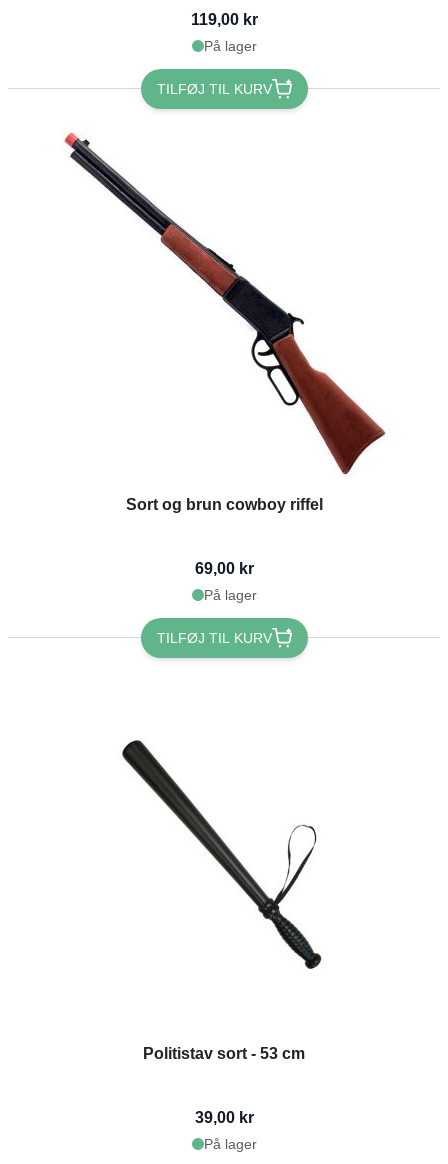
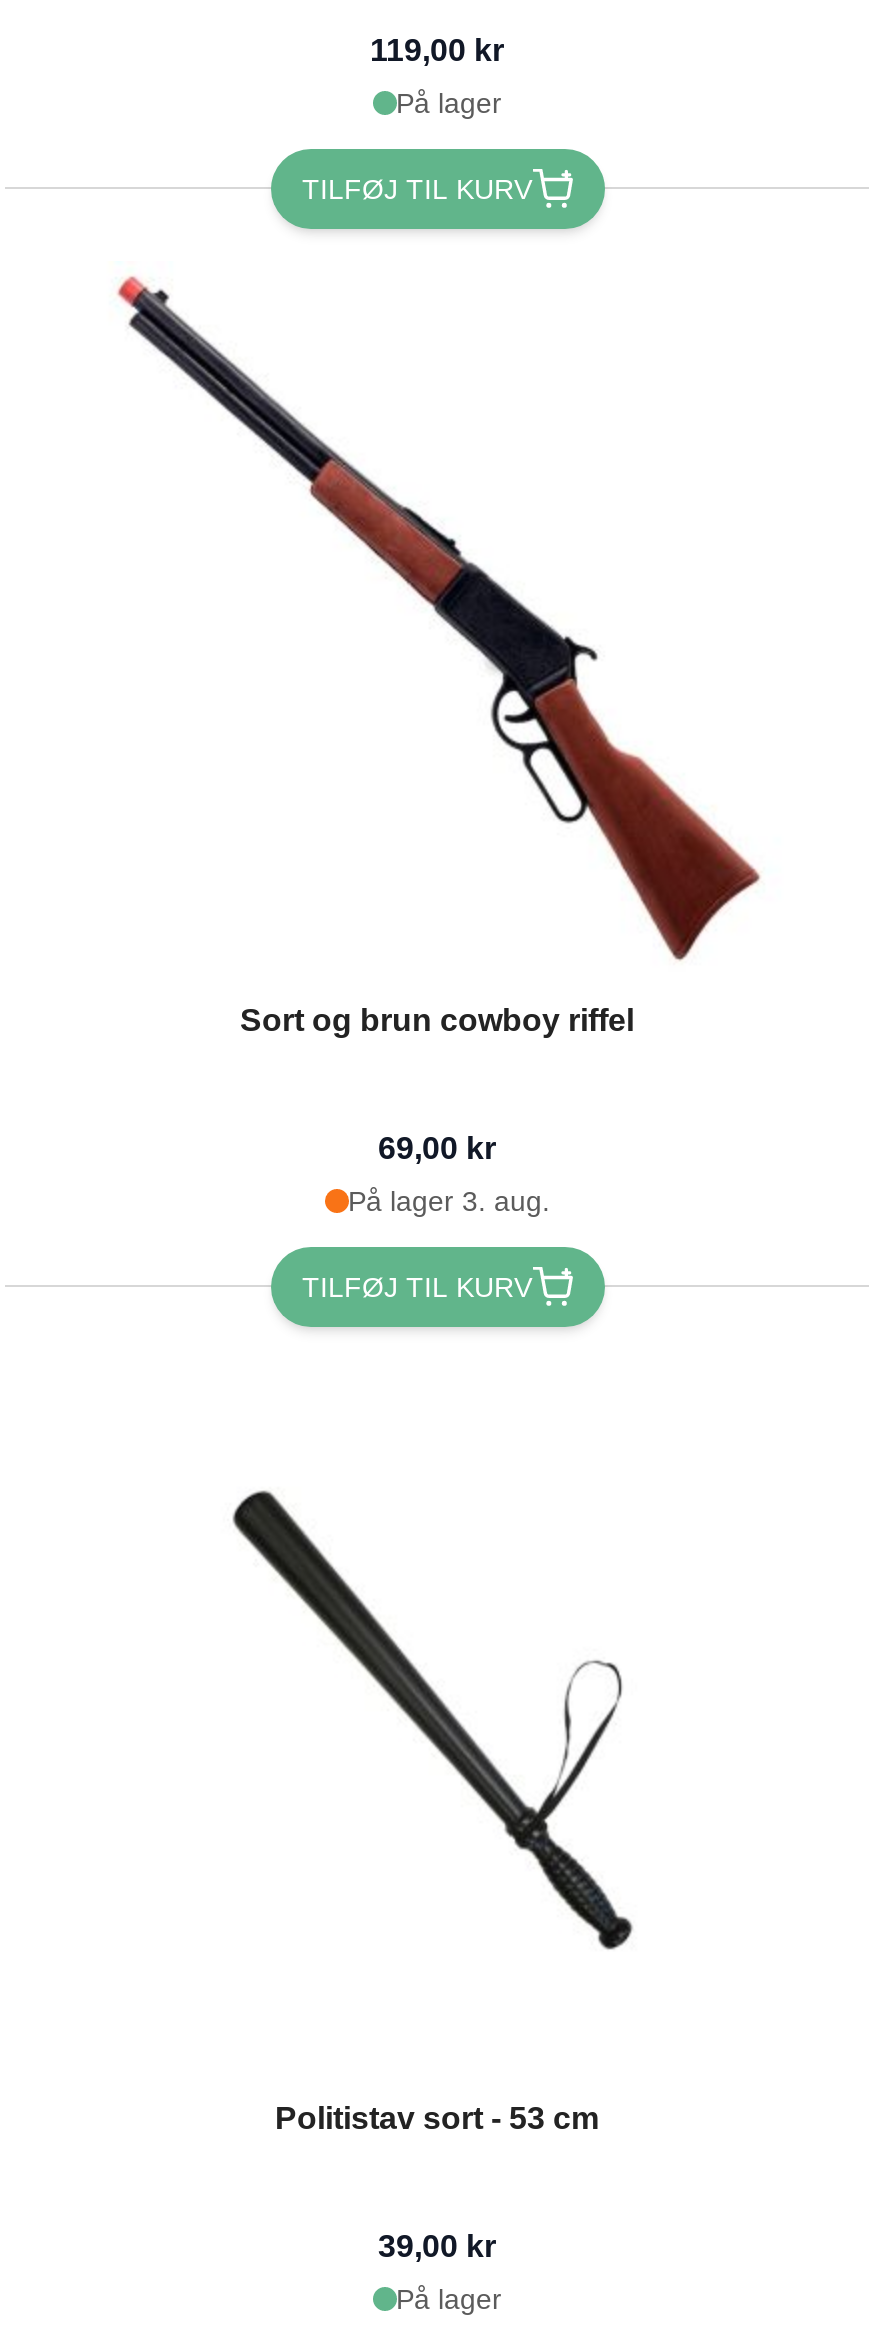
[203,587,256,603] På lager -> [348,1185,550,1217] På lager 3. aug.

